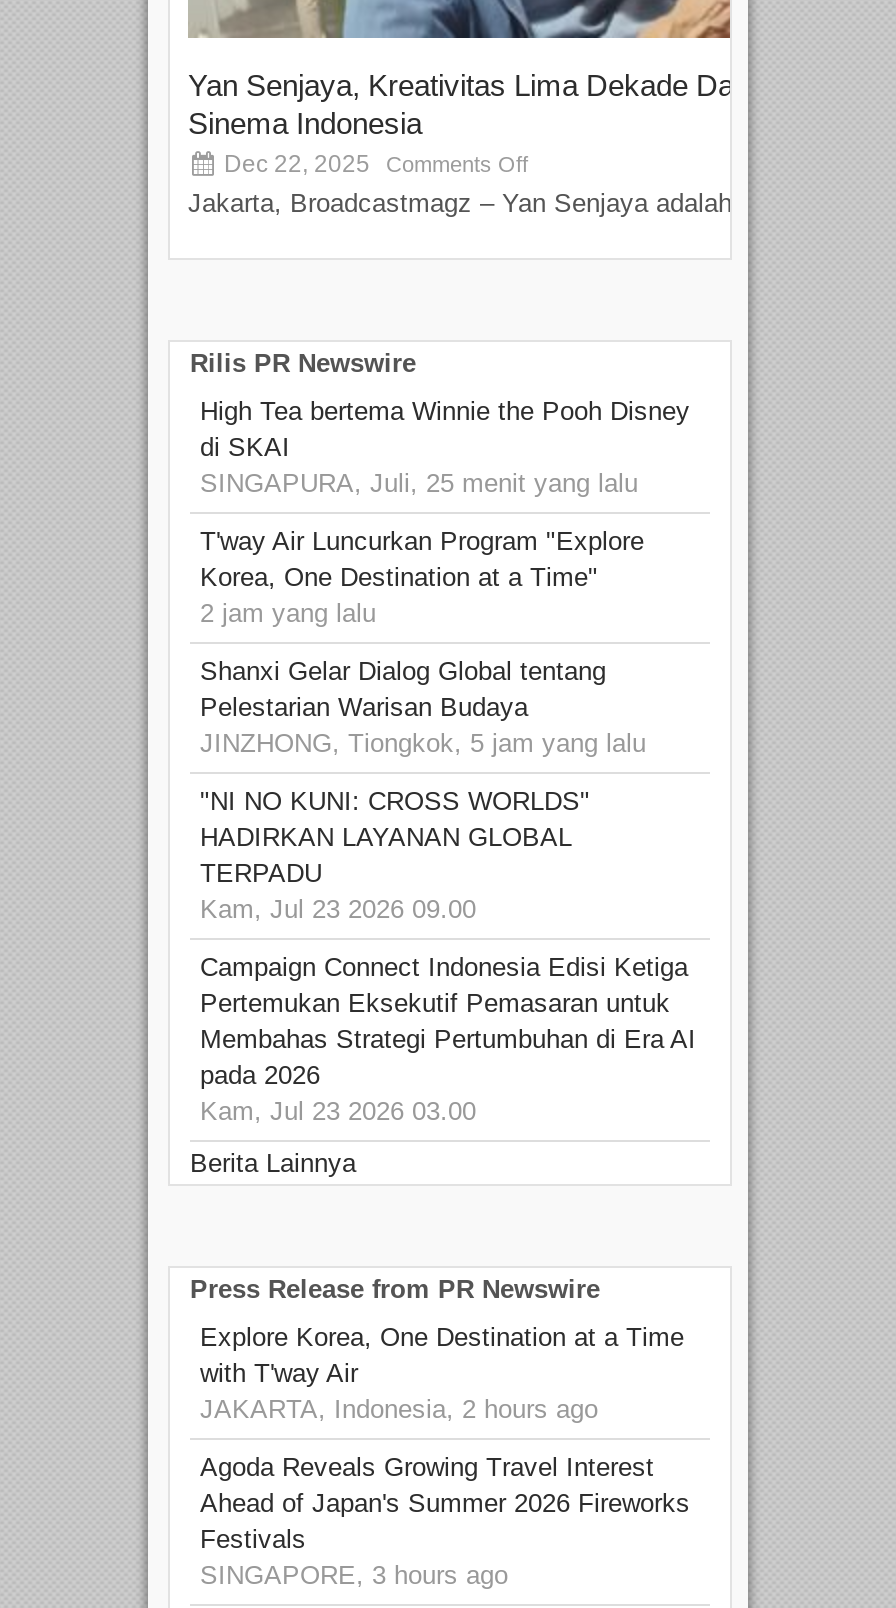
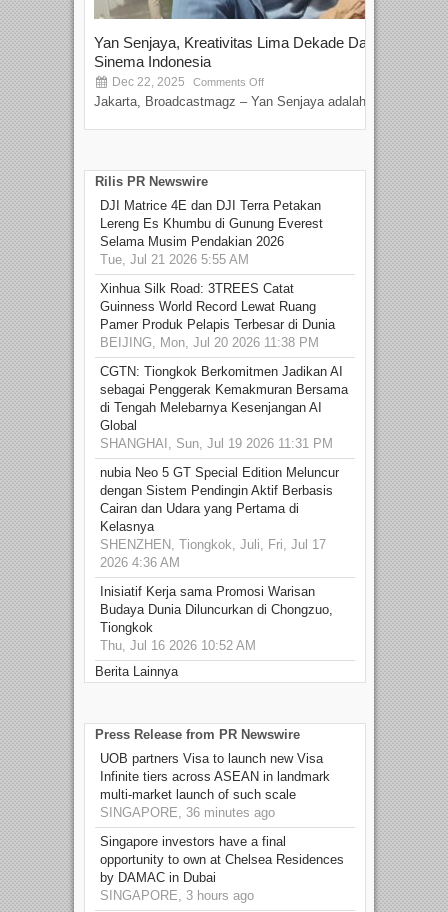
[200,396,690,498] High Tea bertema Winnie the Pooh Disney | di SKAI | SINGAPURA, Juli, 25 menit yang lalu -> [100,198,323,267] DJI Matrice 4E dan DJI Terra Petakan | Lereng Es Khumbu di Gunung Everest | Selama Musim Pendakian 2026 | Tue, Jul 21 2026 5:55 AM
[200,526,644,628] T'way Air Luncurkan Program "Explore | Korea, One Destination at a Time" | 2 jam yang lalu -> [100,281,335,350] Xinhua Silk Road: 3TREES Catat | Guinness World Record Lewat Ruang | Pamer Produk Pelapis Terbesar di Dunia | BEIJING, Mon, Jul 20 2026 11:38 PM
[200,656,646,758] Shanxi Gelar Dialog Global tentang | Pelestarian Warisan Budaya | JINZHONG, Tiongkok, 5 jam yang lalu -> [100,364,348,451] CGTN: Tiongkok Berkomitmen Jadikan AI | sebagai Penggerak Kemakmuran Bersama | di Tengah Melebarnya Kesenjangan AI | Global | SHANGHAI, Sun, Jul 19 2026 11:31 PM
[200,786,590,924] "NI NO KUNI: CROSS WORLDS" | HADIRKAN LAYANAN GLOBAL | TERPADU | Kam, Jul 23 2026 09.00 -> [100,465,339,570] nubia Neo 5 GT Special Edition Meluncur | dengan Sistem Pendingin Aktif Berbasis | Cairan dan Udara yang Pertama di | Kelasnya | SHENZHEN, Tiongkok, Juli, Fri, Jul 17 | 2026 4:36 AM
[200,952,696,1126] Campaign Connect Indonesia Edisi Ketiga | Pertemukan Eksekutif Pemasaran untuk | Membahas Strategi Pertumbuhan di Era AI | pada 2026 | Kam, Jul 23 2026 03.00 -> [100,584,333,653] Inisiatif Kerja sama Promosi Warisan | Budaya Dunia Diluncurkan di Chongzuo, | Tiongkok | Thu, Jul 16 2026 10:52 AM
[200,1322,684,1424] Explore Korea, One Destination at a Time | with T'way Air | JAKARTA, Indonesia, 2 hours ago -> [100,751,330,820] UOB partners Visa to launch new Visa | Infinite tiers across ASEAN in landmark | multi-market launch of such scale | SINGAPORE, 36 minutes ago
[200,1452,690,1554] Agoda Reveals Growing Travel Interest | Ahead of Japan's Summer 2026 Fireworks | Festivals -> [100,834,344,885] Singapore investors have a final | opportunity to own at Chelsea Residences | by DAMAC in Dubai

